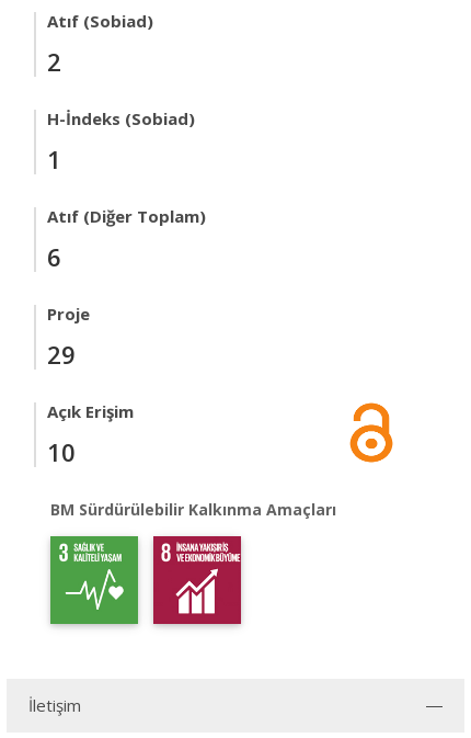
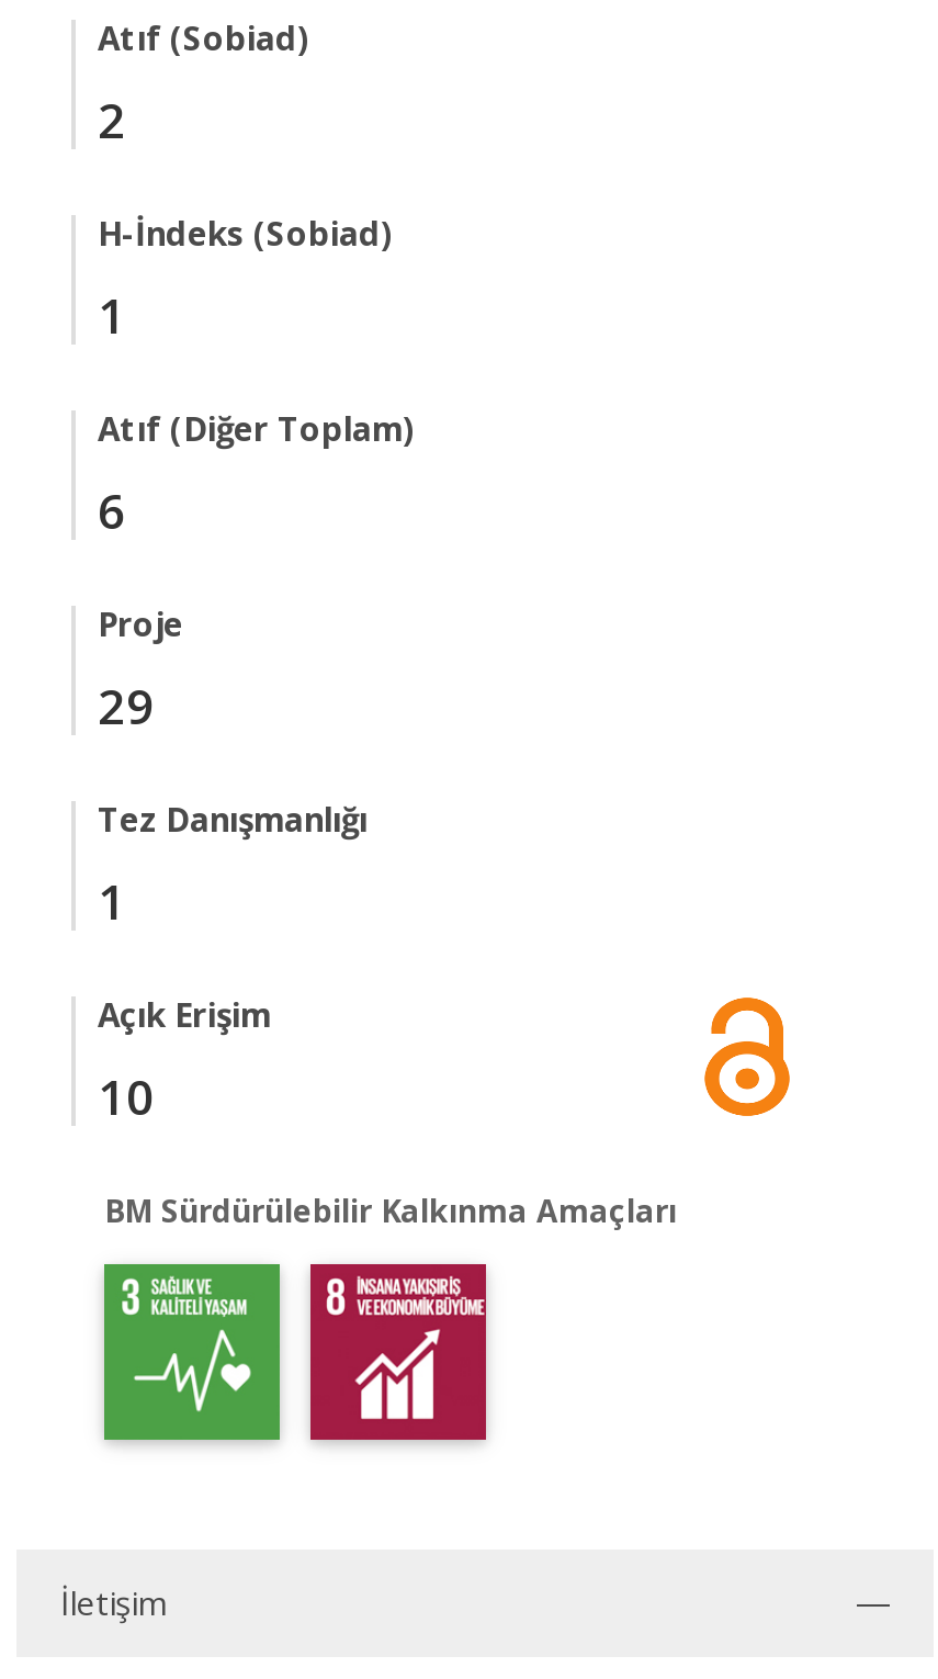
none -> [98,797,368,933] Tez Danışmanlığı | 1

